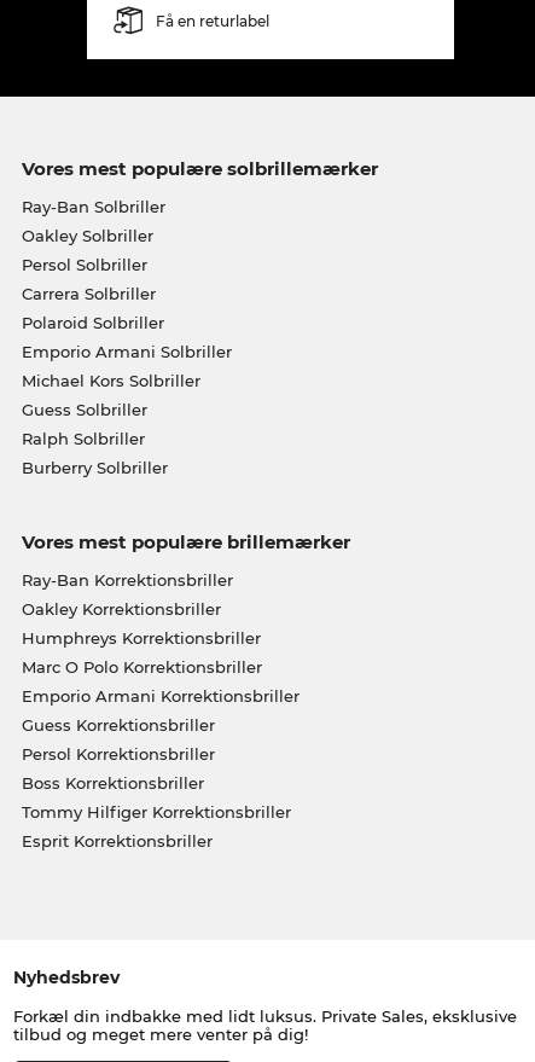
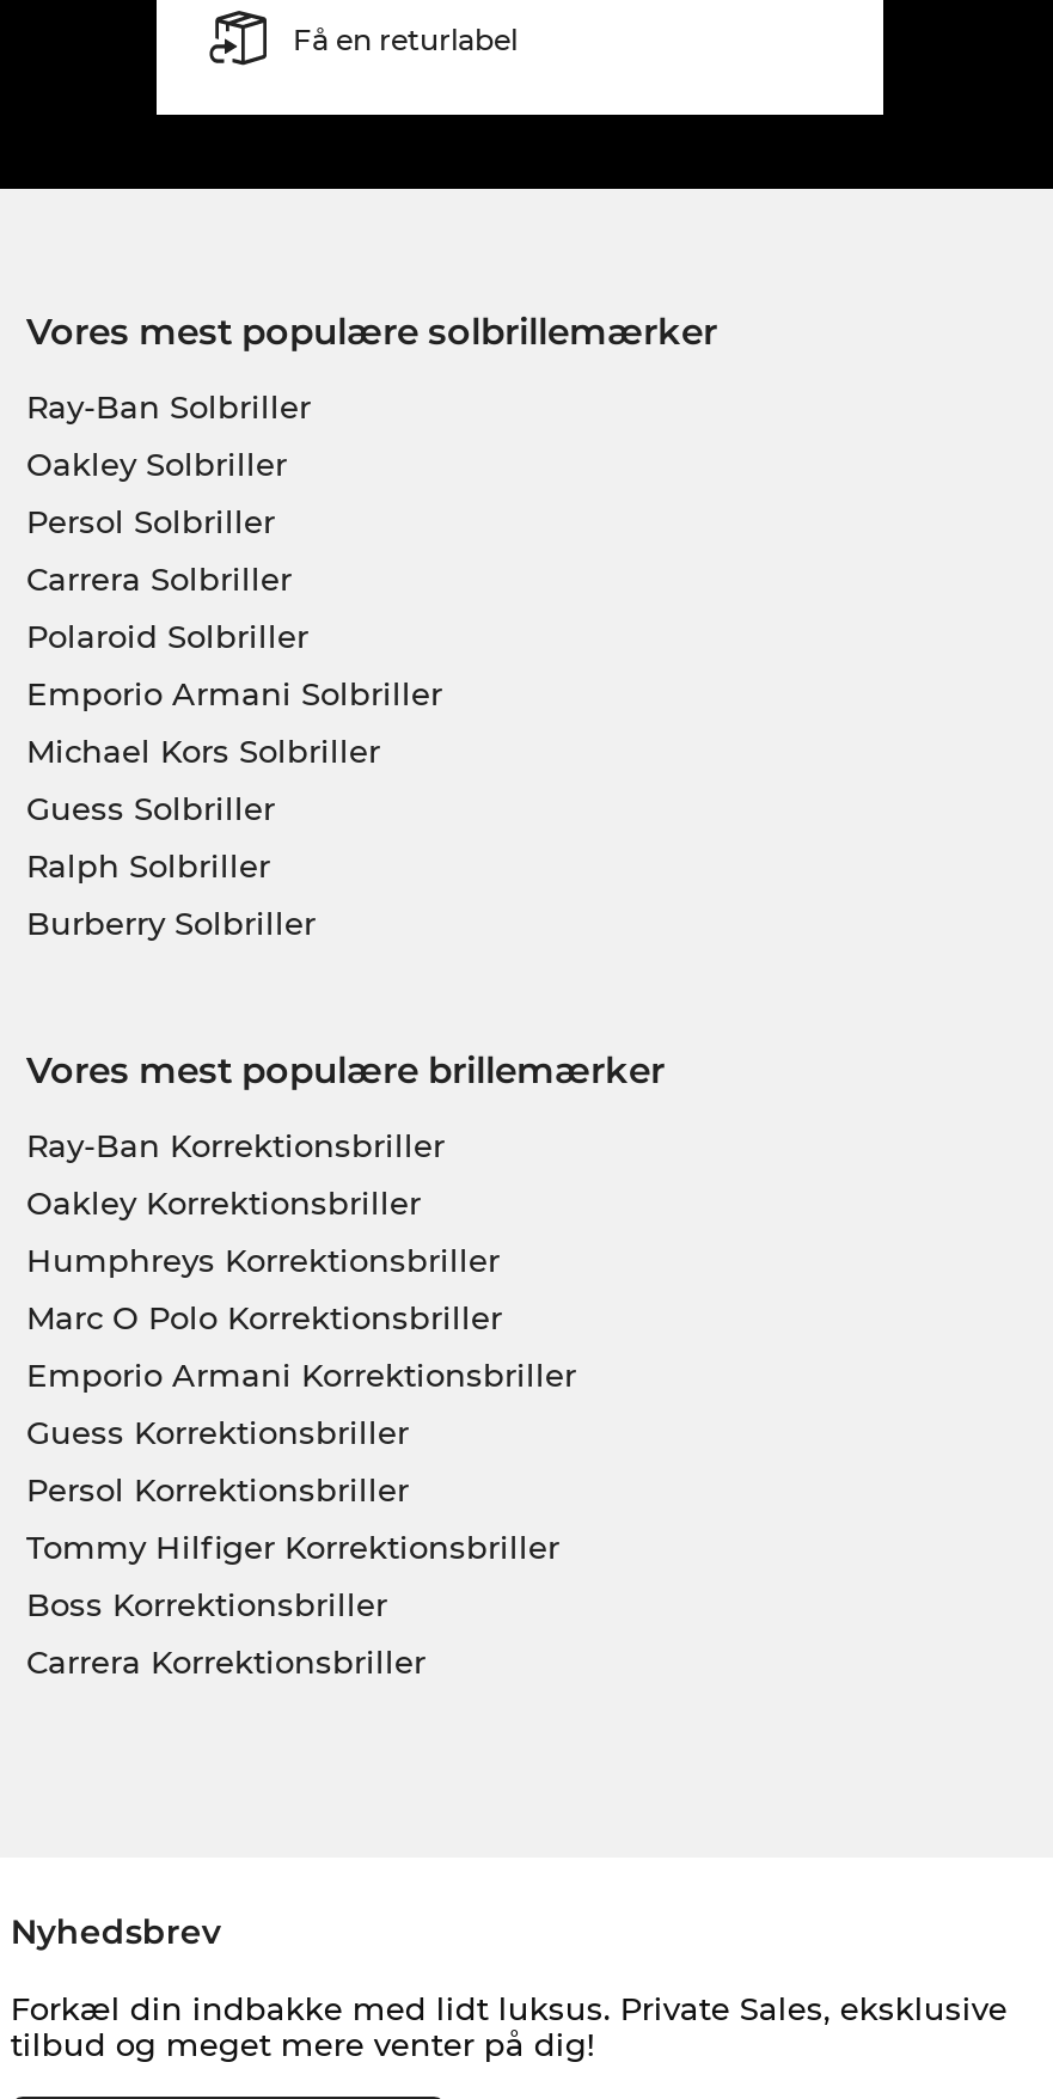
moved [21,773,203,793] -> [26,1585,387,1623]: Boss Korrektionsbriller
moved [21,802,290,822] -> [26,1528,559,1566]: Tommy Hilfiger Korrektionsbriller
[21,831,212,851] Esprit Korrektionsbriller -> [26,1643,426,1681] Carrera Korrektionsbriller

